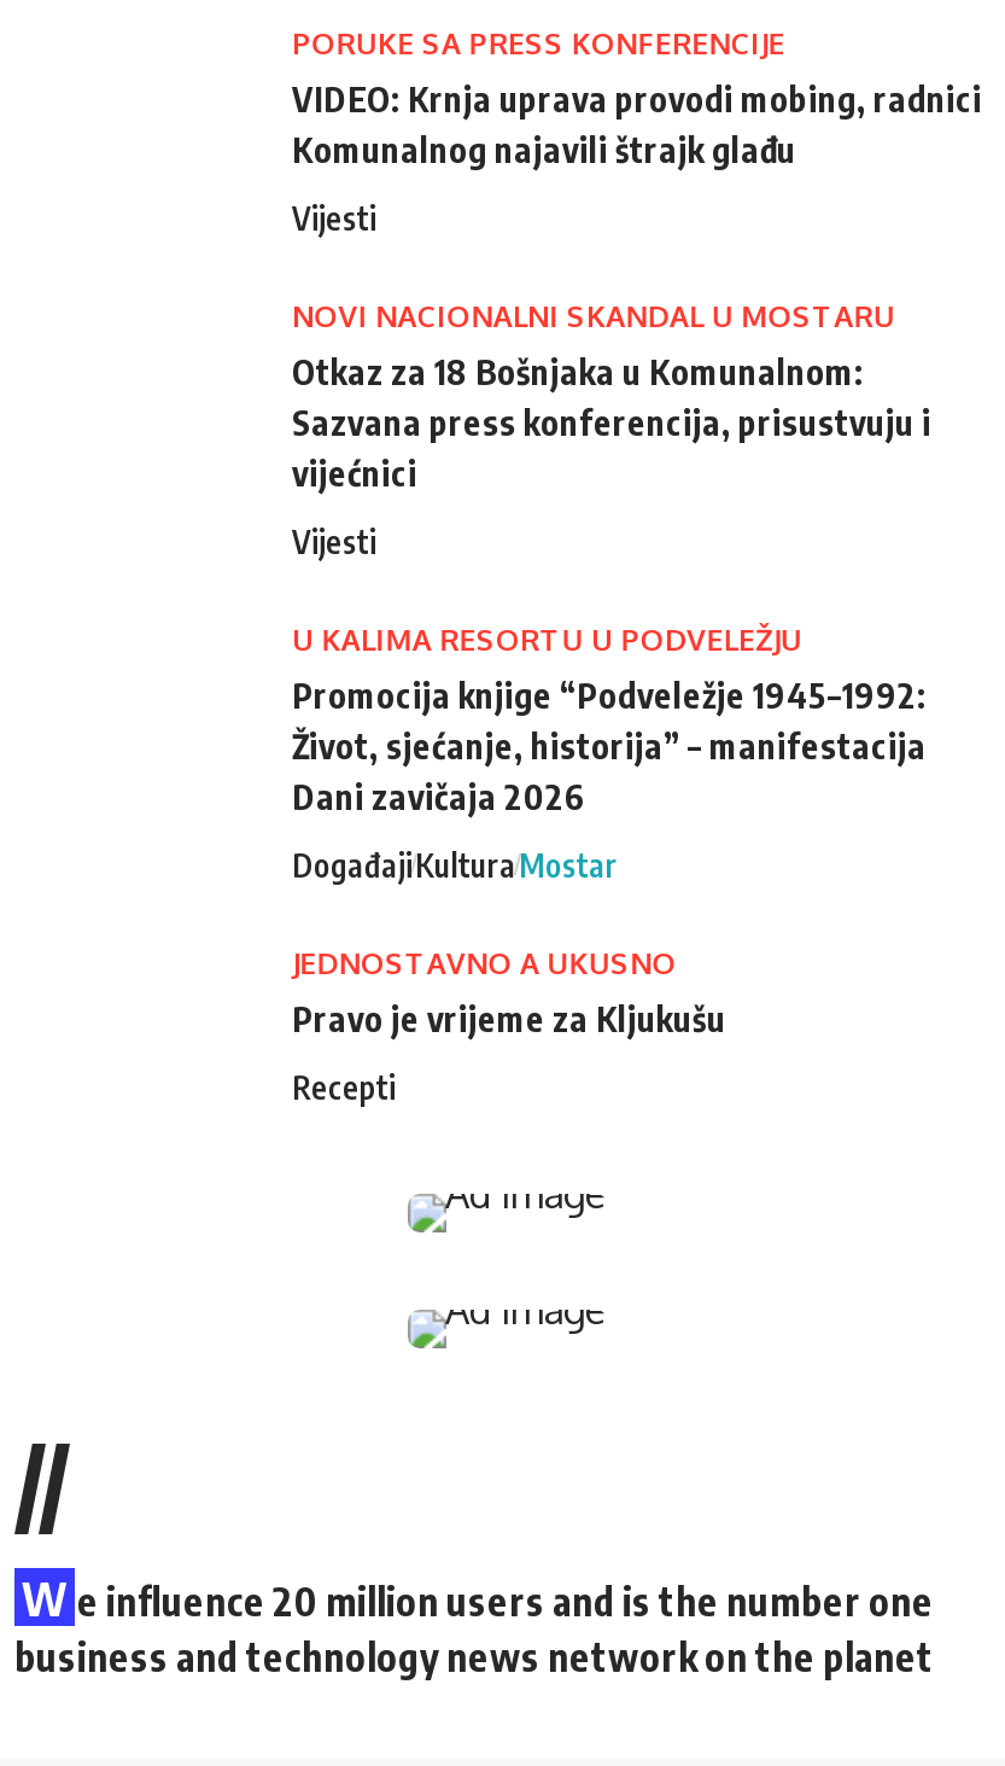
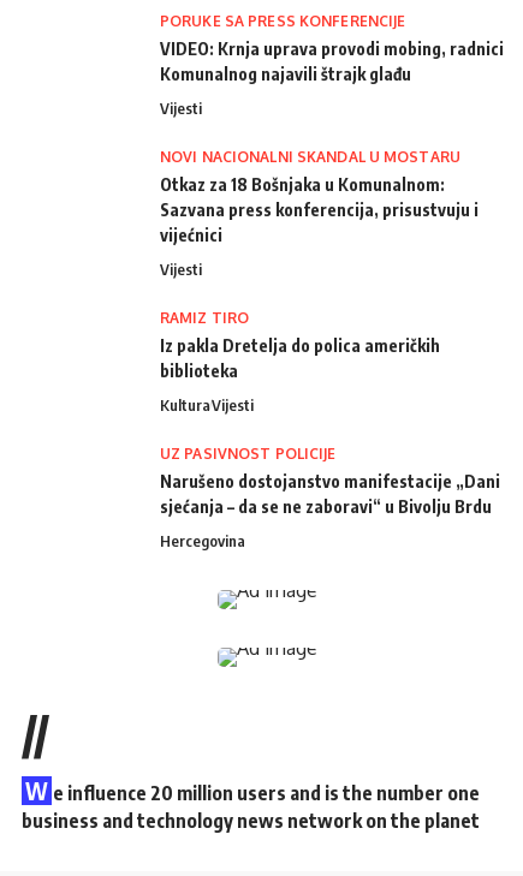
[292,621,927,816] U KALIMA RESORTU U PODVELEŽJU | Promocija knjige “Podveležje 1945–1992: | Život, sjećanje, historija” – manifestacija | Dani zavičaja 2026 -> [160,308,440,380] RAMIZ TIRO | Iz pakla Dretelja do polica američkih | biblioteka
[292,845,618,884] DogađajiKultura Mostar -> [160,395,254,414] KulturaVijesti
[292,944,726,1038] JEDNOSTAVNO A UKUSNO | Pravo je vrijeme za Kljukušu -> [160,444,500,516] UZ PASIVNOST POLICIJE | Narušeno dostojanstvo manifestacije „Dani | sjećanja – da se ne zaboravi“ u Bivolju Brdu
[292,1067,396,1106] Recepti -> [160,531,245,550] Hercegovina

